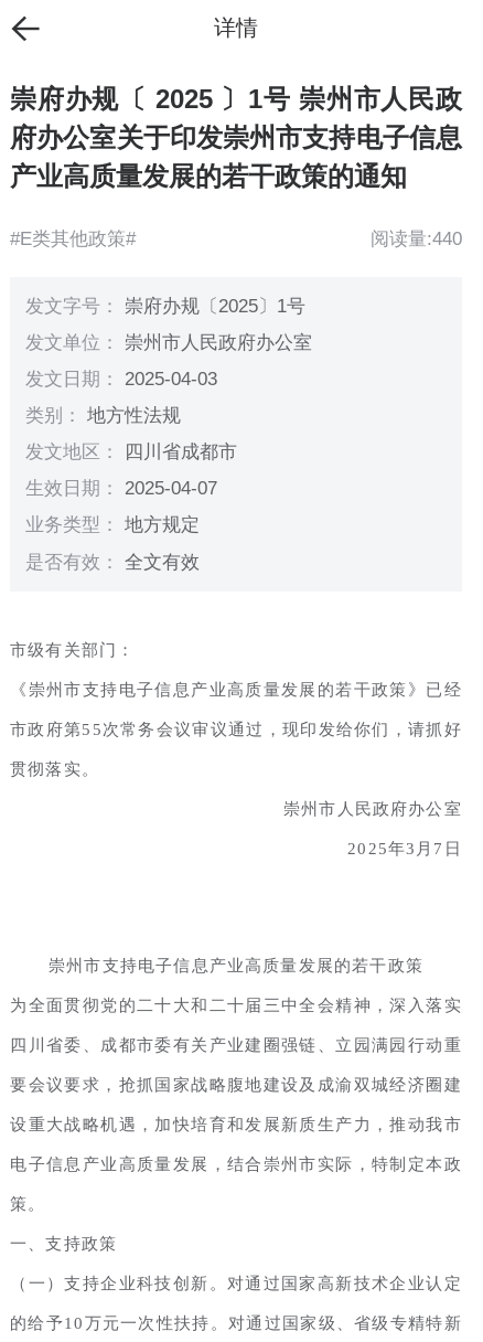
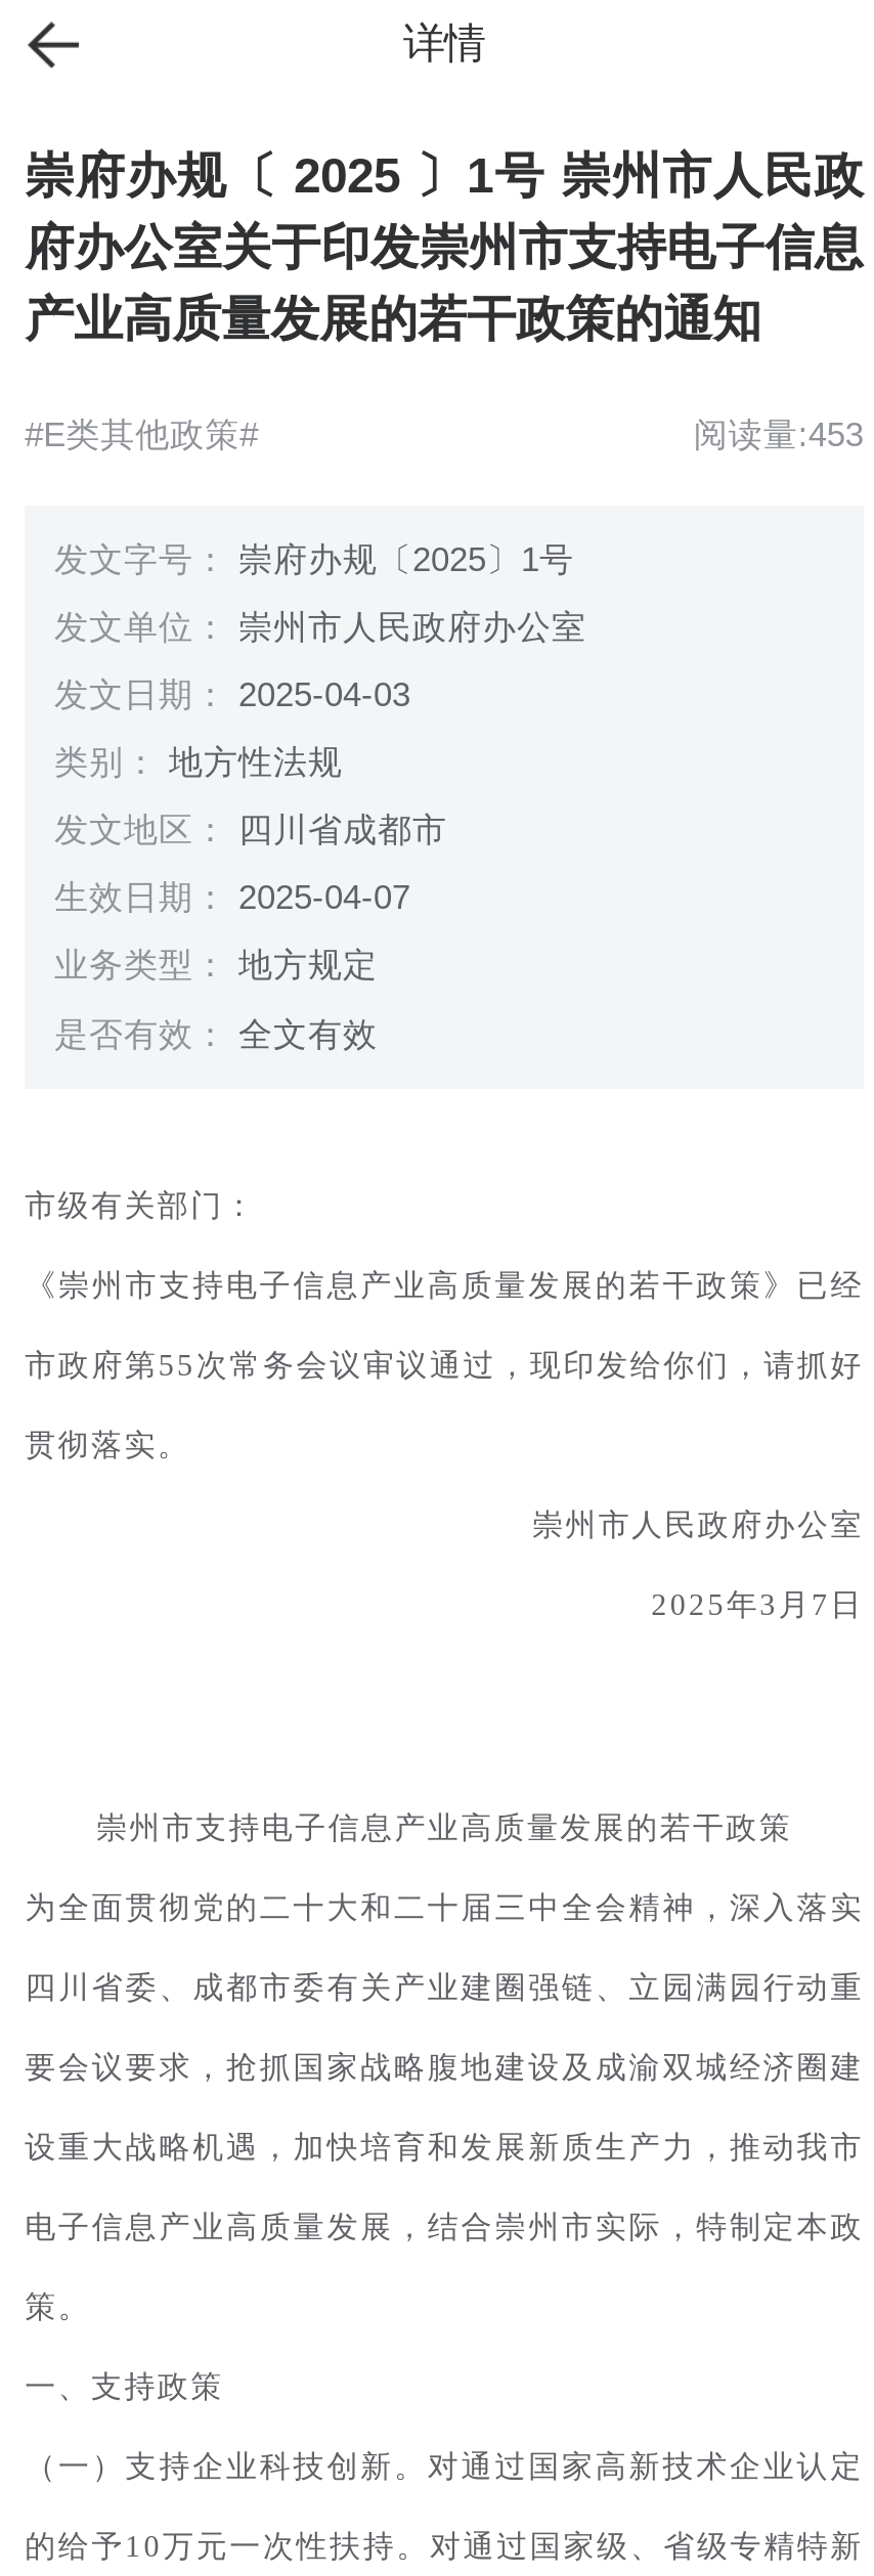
[370,228,462,249] 阅读量:440 -> [694,414,864,453] 阅读量:453

